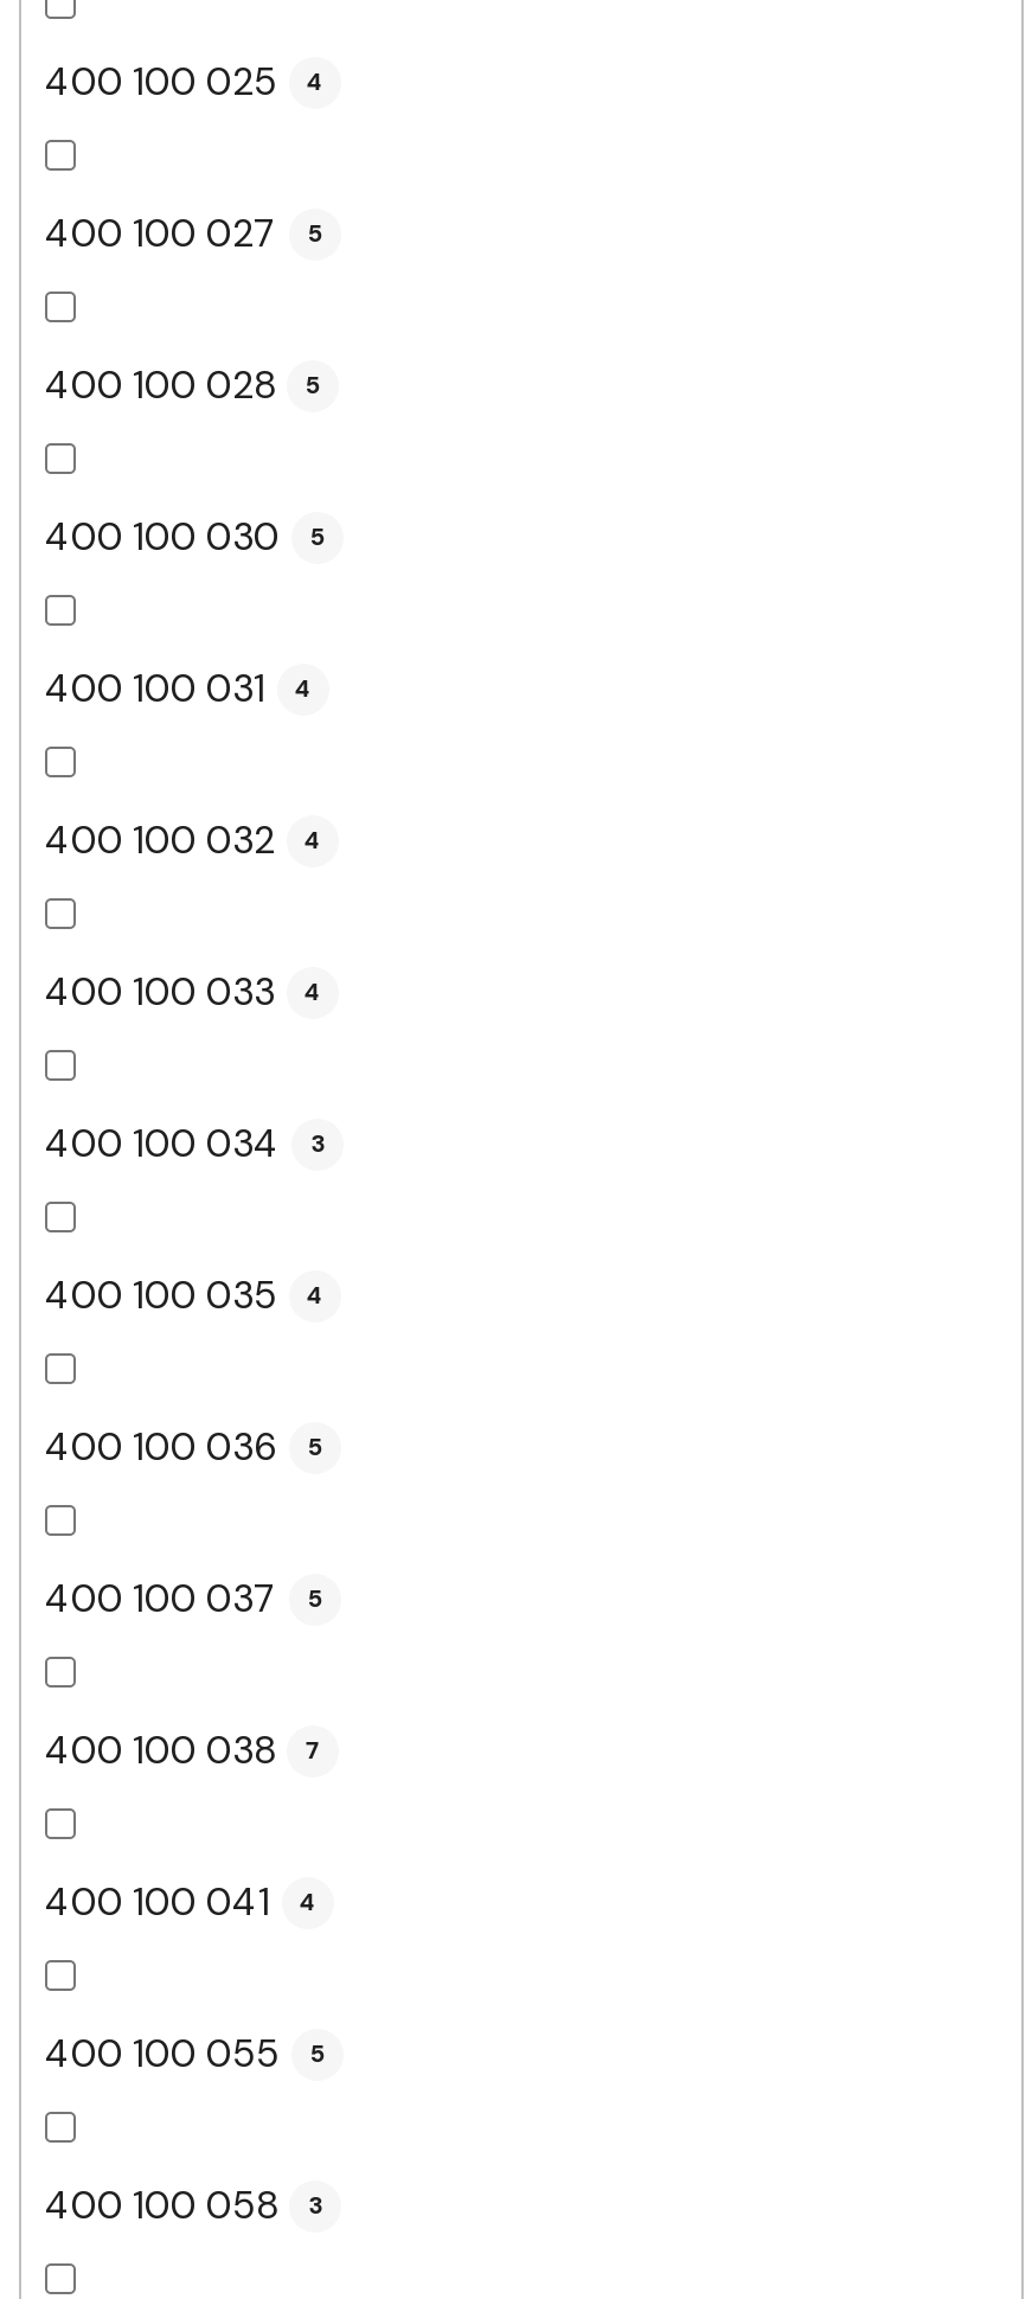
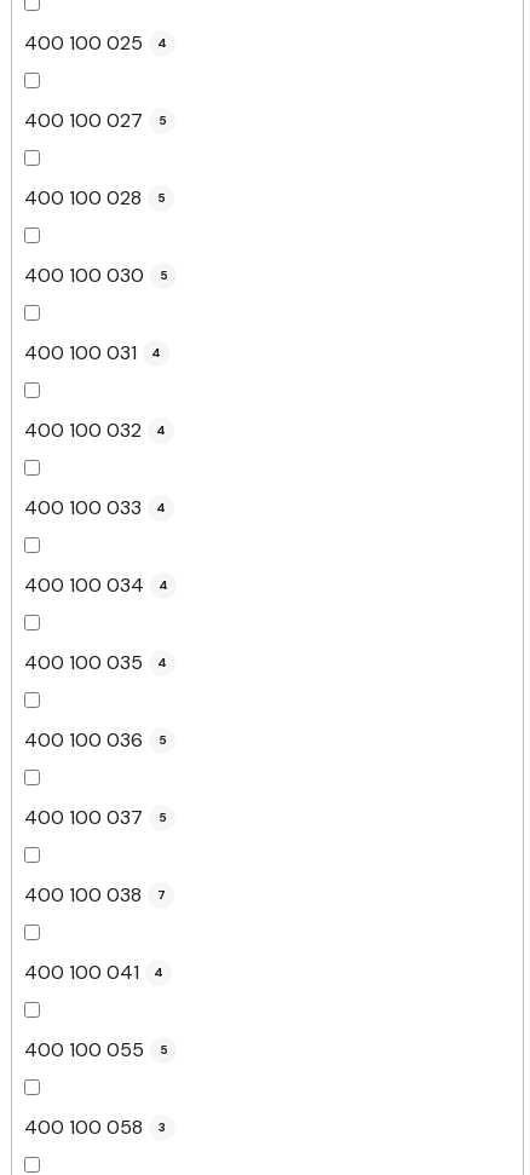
[45,1119,325,1169] 400 100 034 3 -> [24,573,168,598] 400 100 034 4

